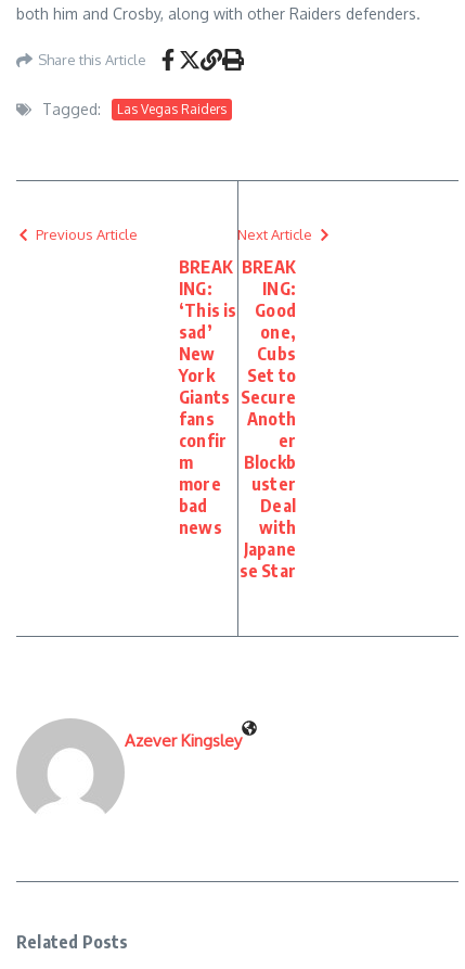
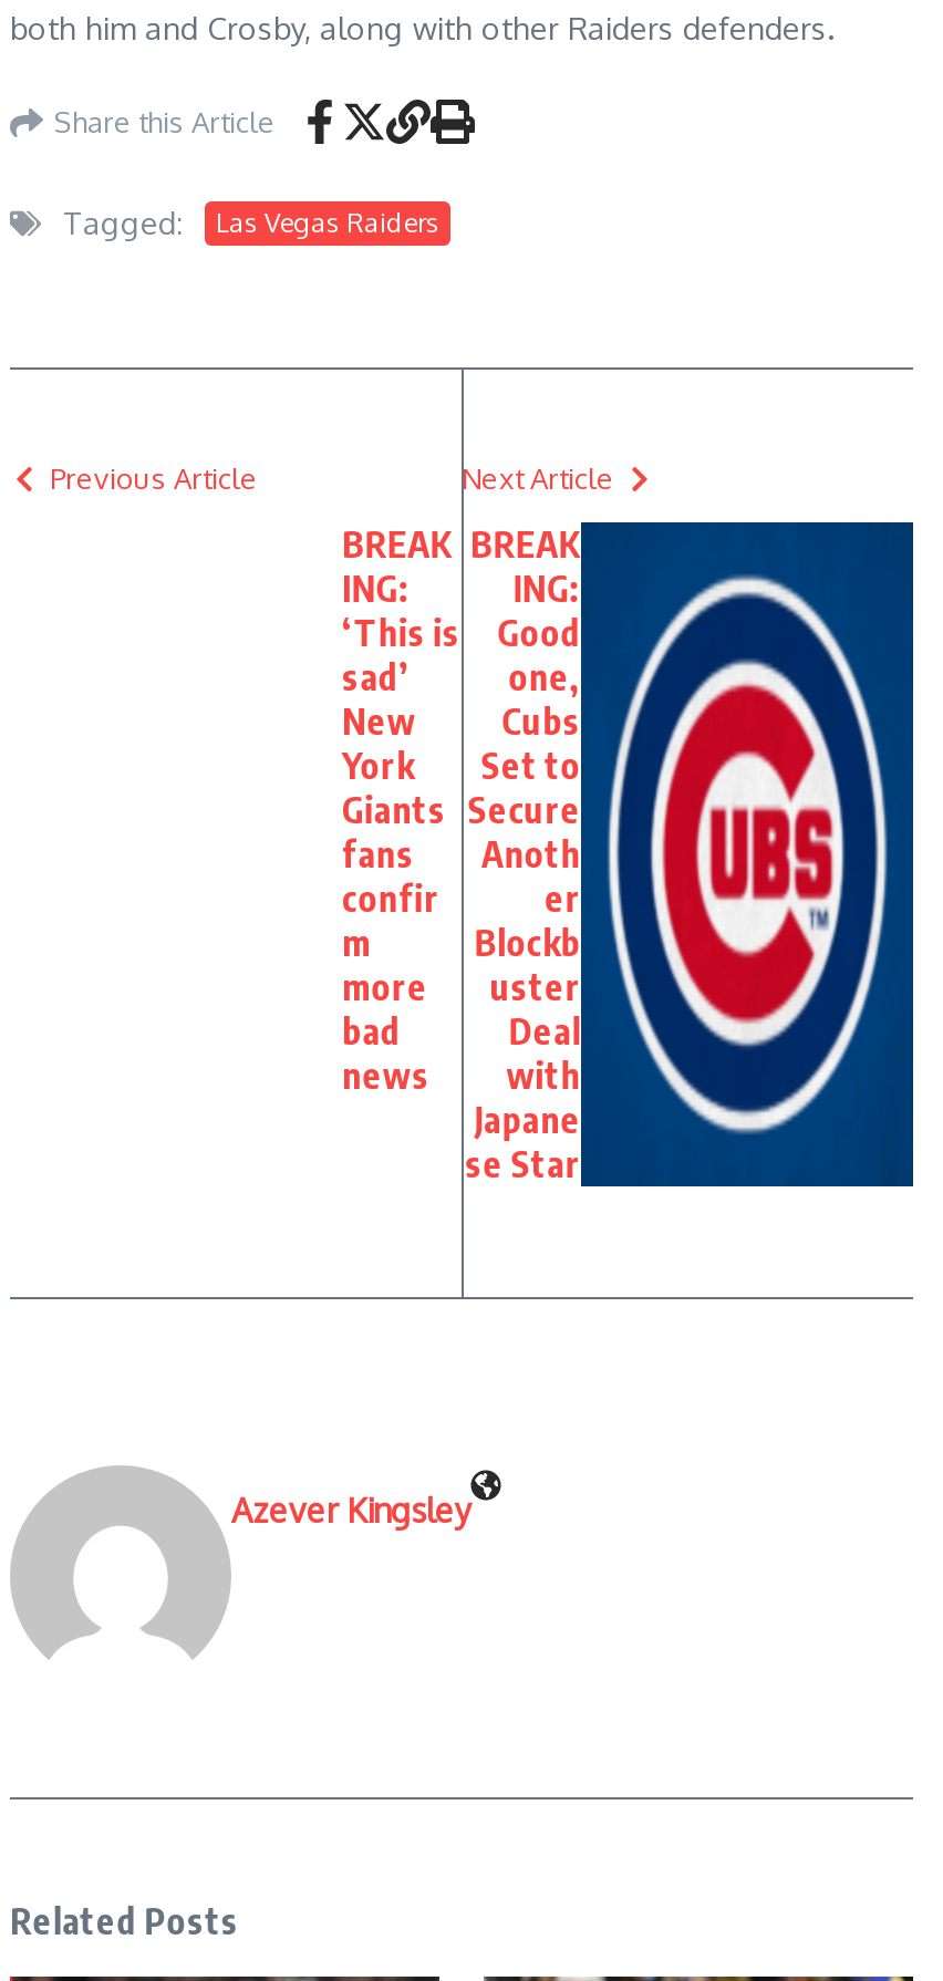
none -> [590,520,915,1189] [image]

